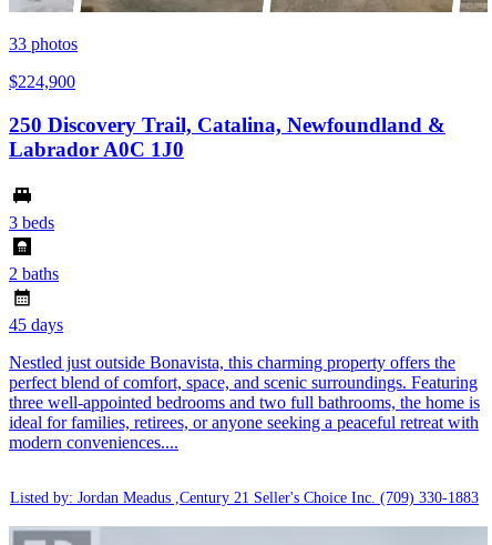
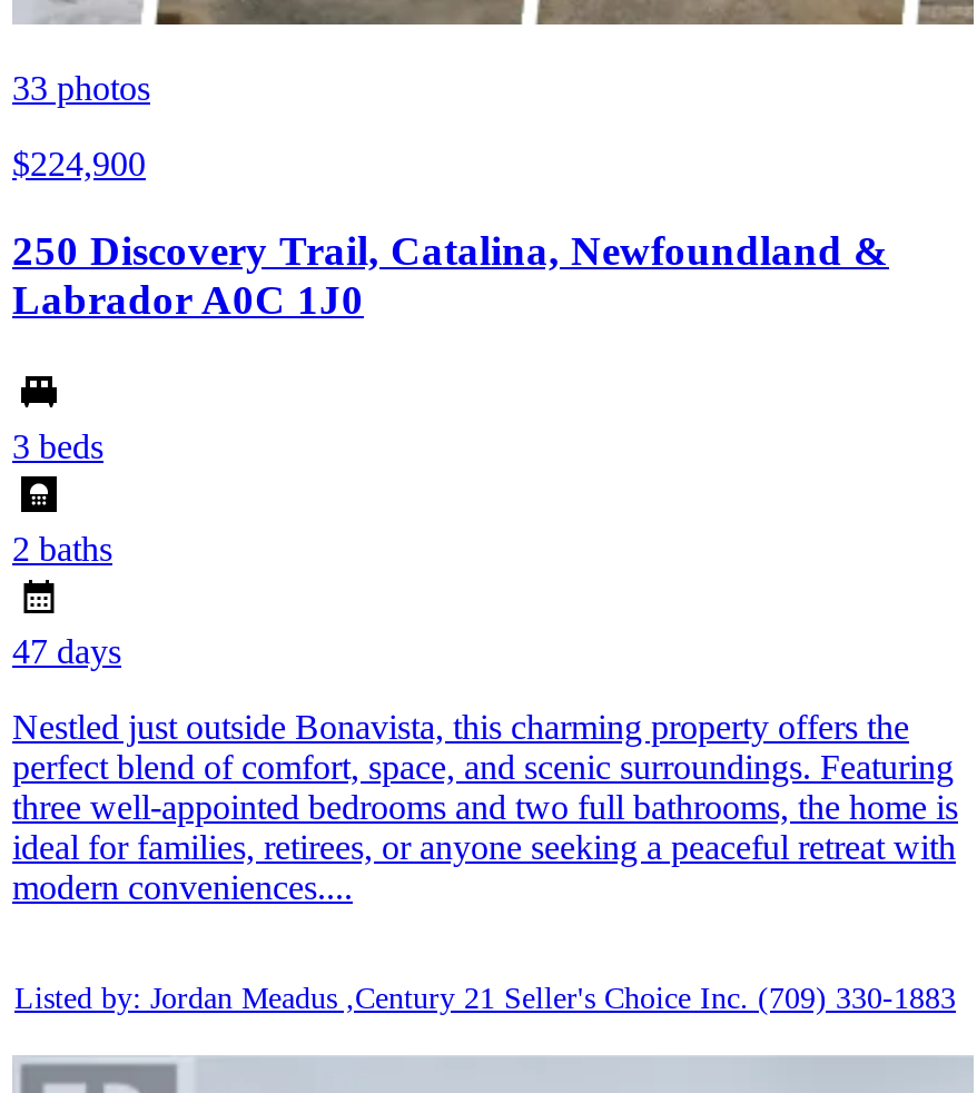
[9,316,63,335] 45 days -> [12,633,121,671] 47 days

